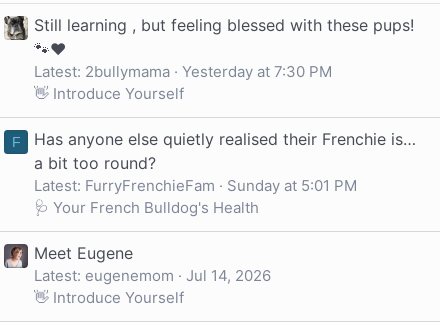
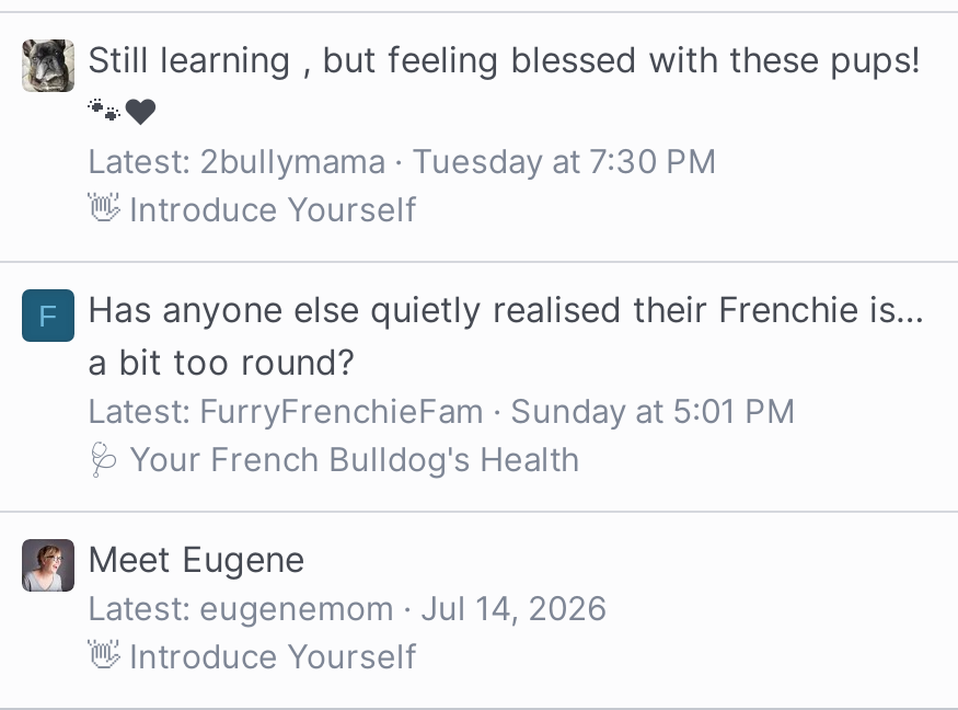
[182,62,332,81] Yesterday at 7:30 PM -> [412,139,716,181] Tuesday at 7:30 PM

